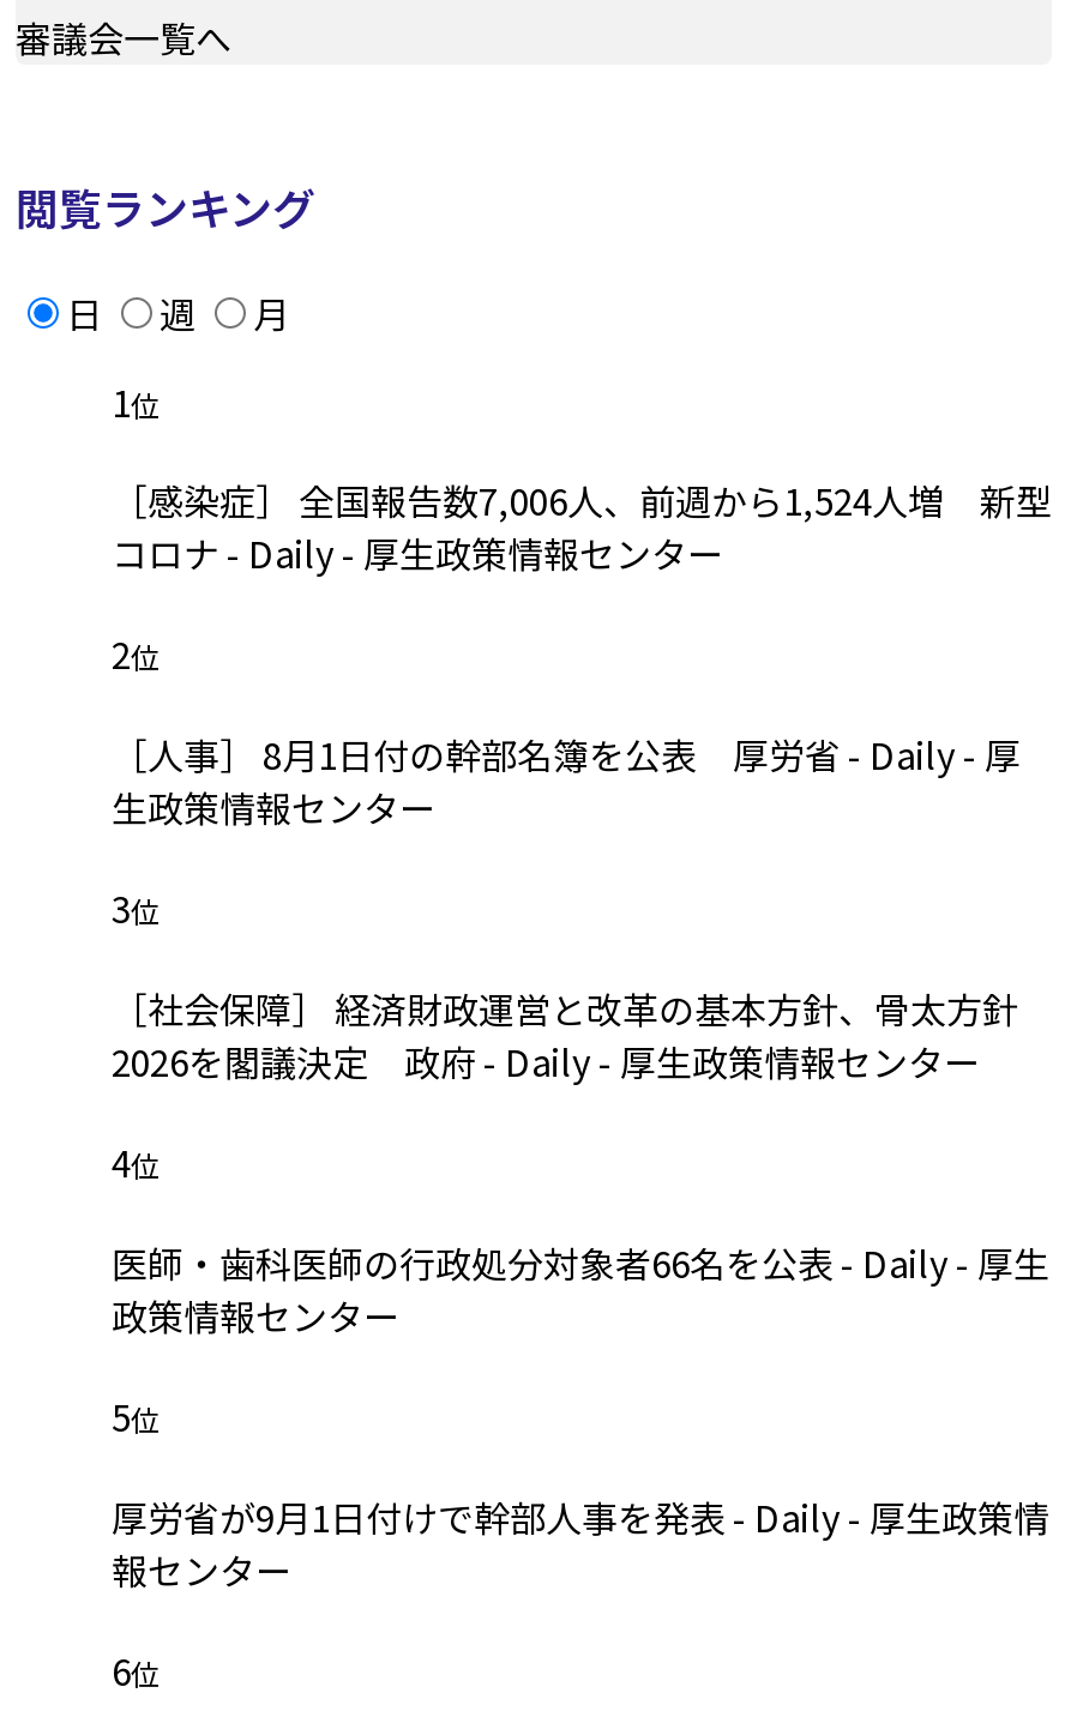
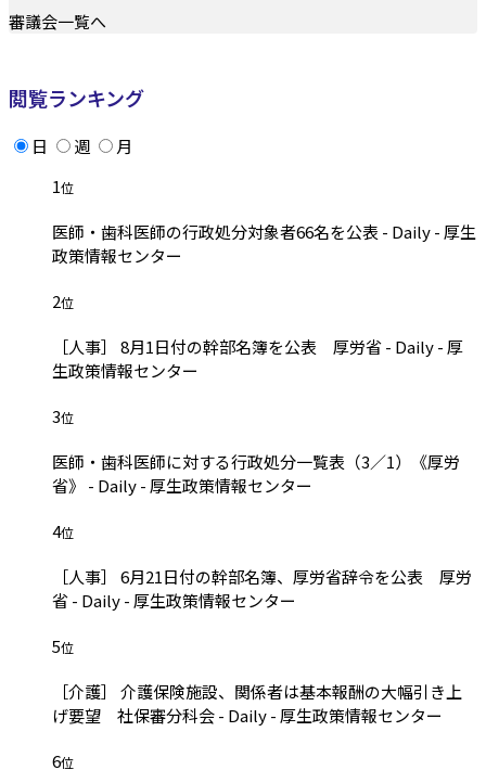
[112,476,1052,579] ［感染症］ 全国報告数7,006人、前週から1,524人増 新型 | コロナ - Daily - 厚生政策情報センター -> none
[112,984,1018,1087] ［社会保障］ 経済財政運営と改革の基本方針、骨太方針 | 2026を閣議決定 政府 - Daily - 厚生政策情報センター -> [52,450,460,497] 医師・歯科医師に対する行政処分一覧表（3／1）《厚労 | 省》 - Daily - 厚生政策情報センター
none -> [52,565,472,611] ［人事］ 6月21日付の幹部名簿、厚労省辞令を公表 厚労 | 省 - Daily - 厚生政策情報センター
moved [112,1238,1049,1341] -> [52,220,476,267]: 医師・歯科医師の行政処分対象者66名を公表 - Daily - 厚生 | 政策情報センター
[112,1492,1049,1595] 厚労省が9月1日付けで幹部人事を発表 - Daily - 厚生政策情 | 報センター -> [52,680,462,726] ［介護］ 介護保険施設、関係者は基本報酬の大幅引き上 | げ要望 社保審分科会 - Daily - 厚生政策情報センター

